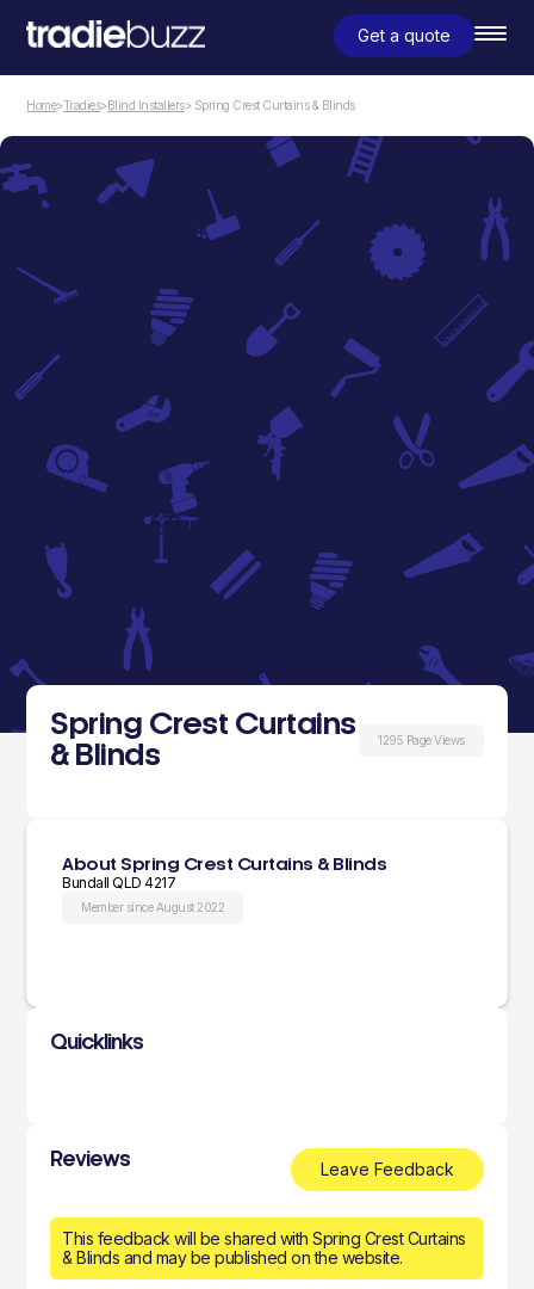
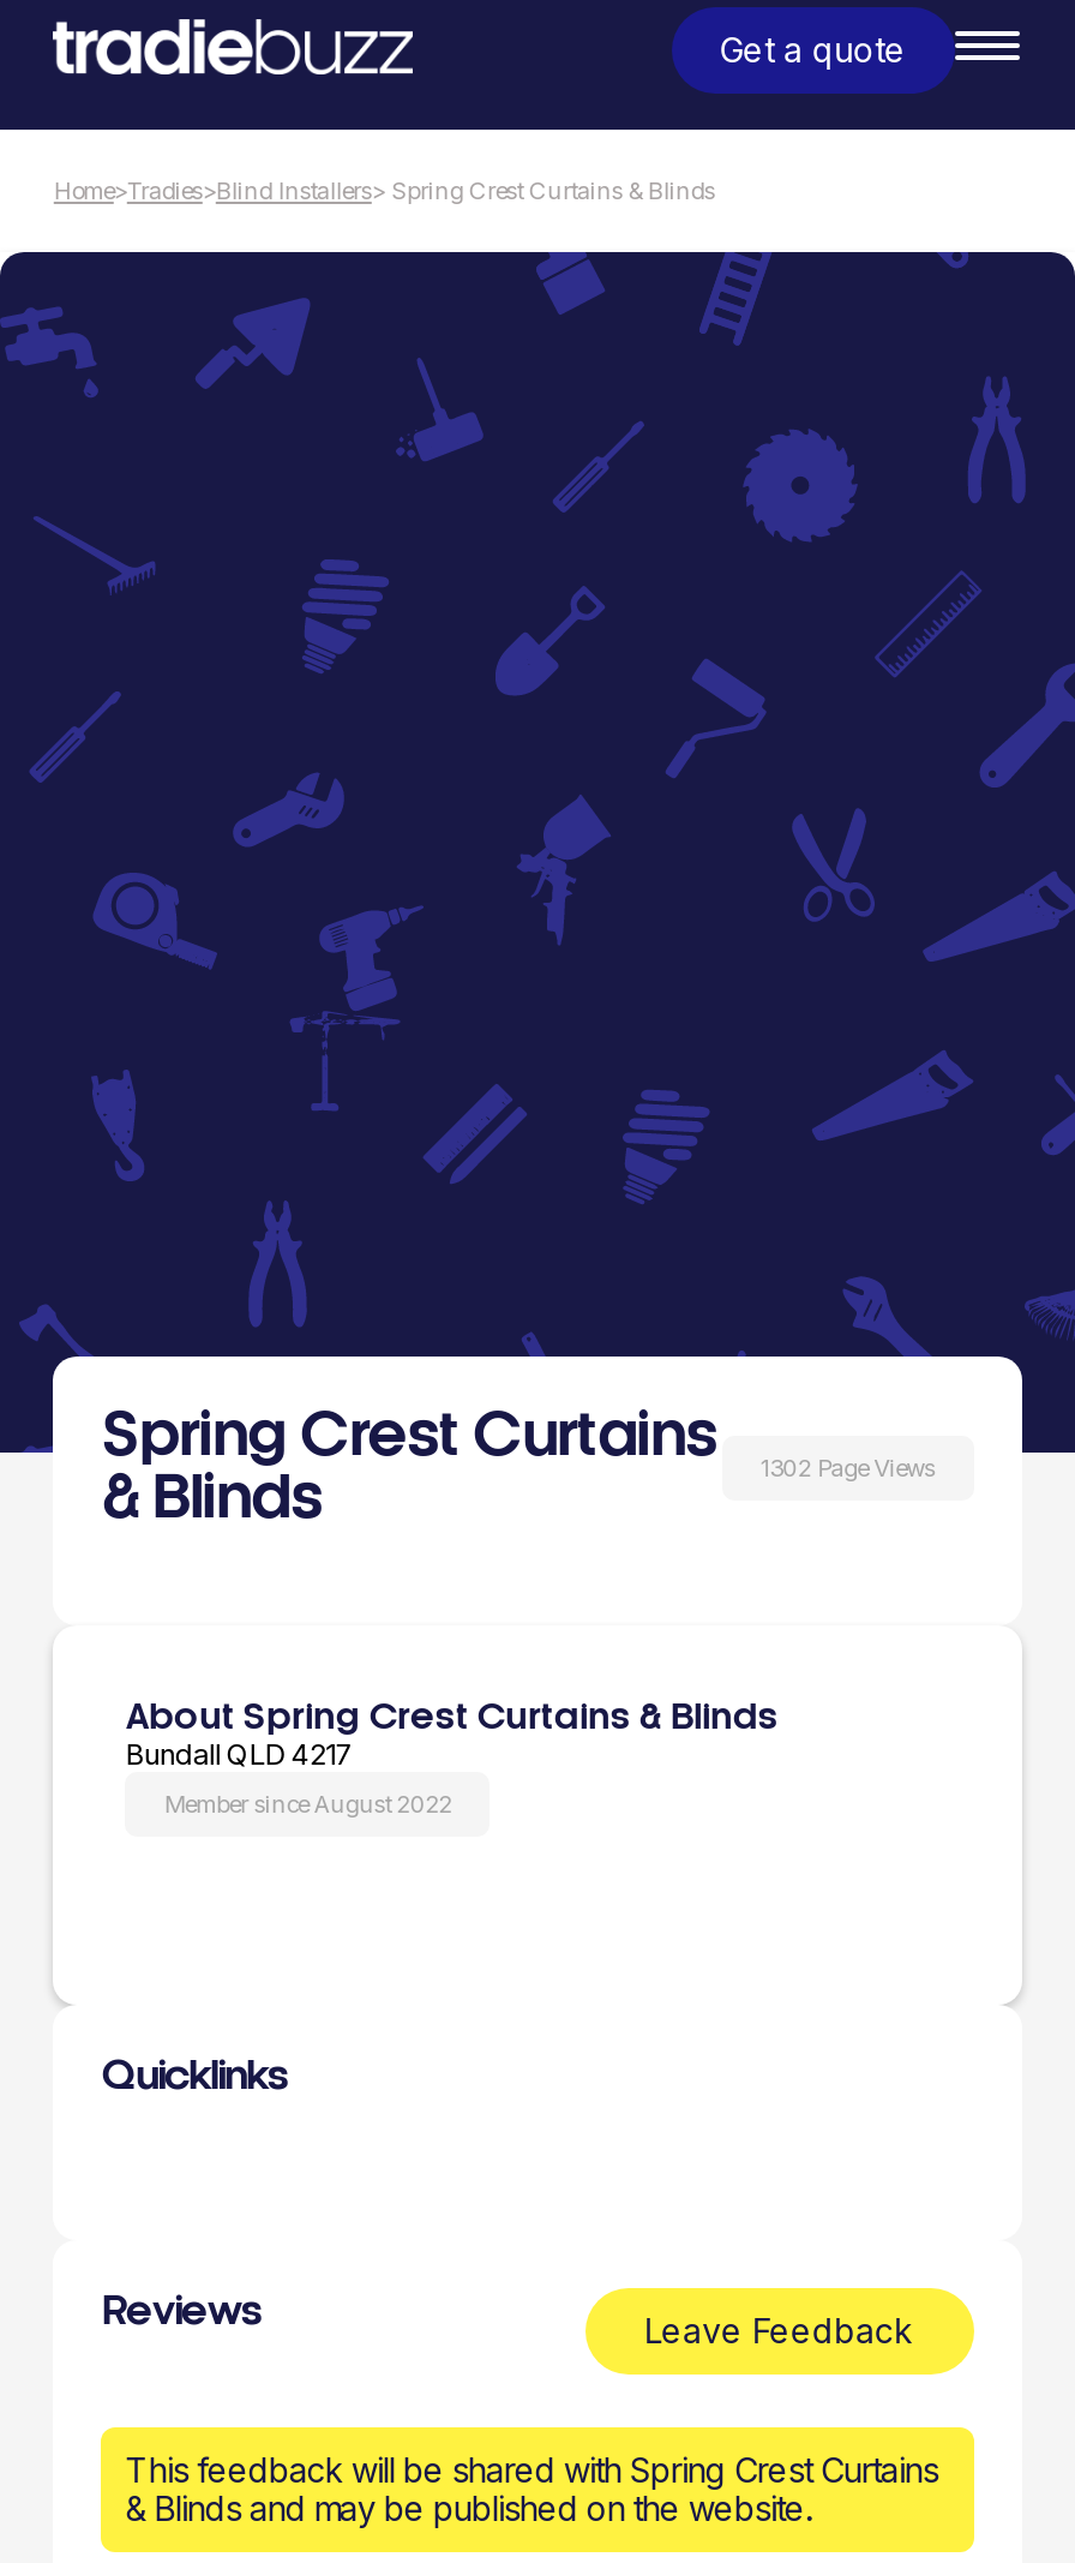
[51,708,464,747] Spring Crest Curtains 1295 Page Views -> [102,1402,935,1480] Spring Crest Curtains 1302 Page Views

